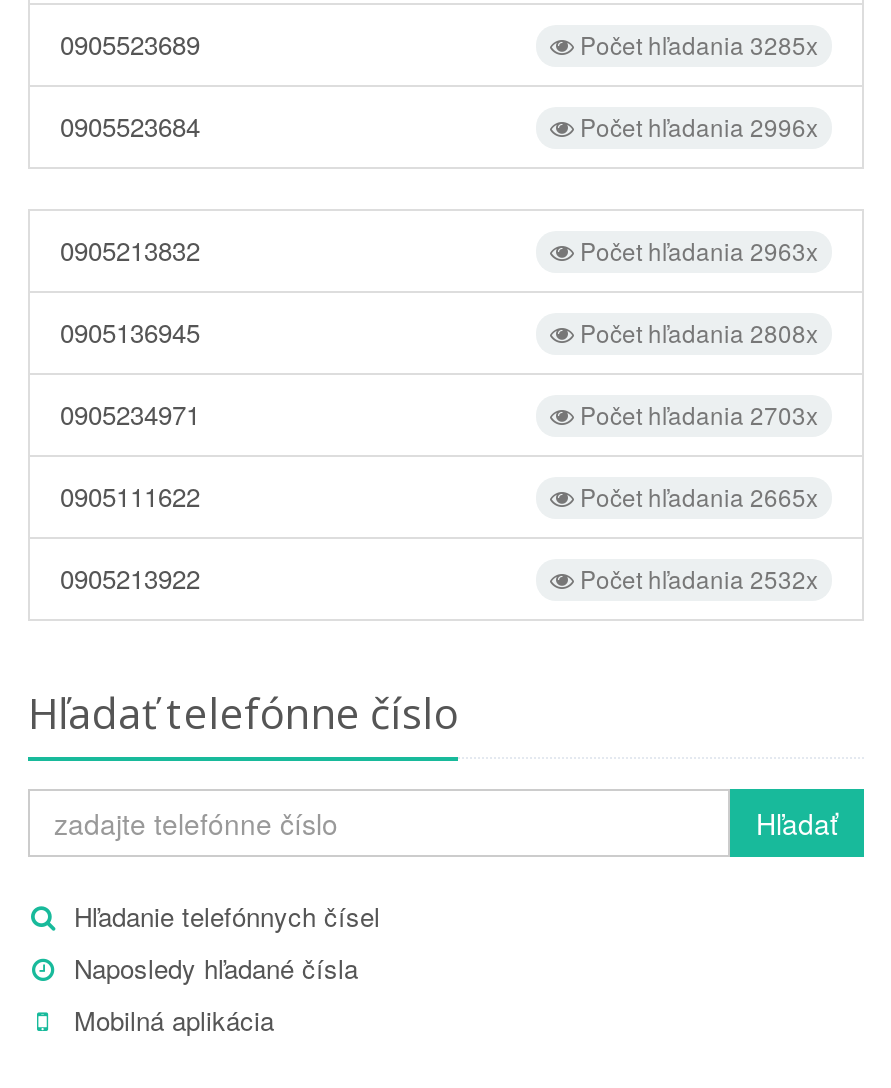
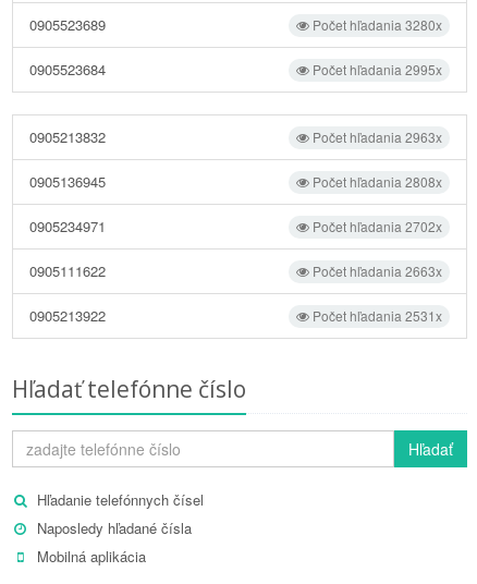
[574,26,818,60] Počet hľadania 3285x -> [309,15,442,33] Počet hľadania 3280x
[574,108,818,142] Počet hľadania 2996x -> [309,60,442,78] Počet hľadania 2995x
[574,396,818,430] Počet hľadania 2703x -> [309,216,442,235] Počet hľadania 2702x
[574,478,818,512] Počet hľadania 2665x -> [309,261,442,280] Počet hľadania 2663x
[574,560,818,594] Počet hľadania 2532x -> [309,306,442,324] Počet hľadania 2531x

